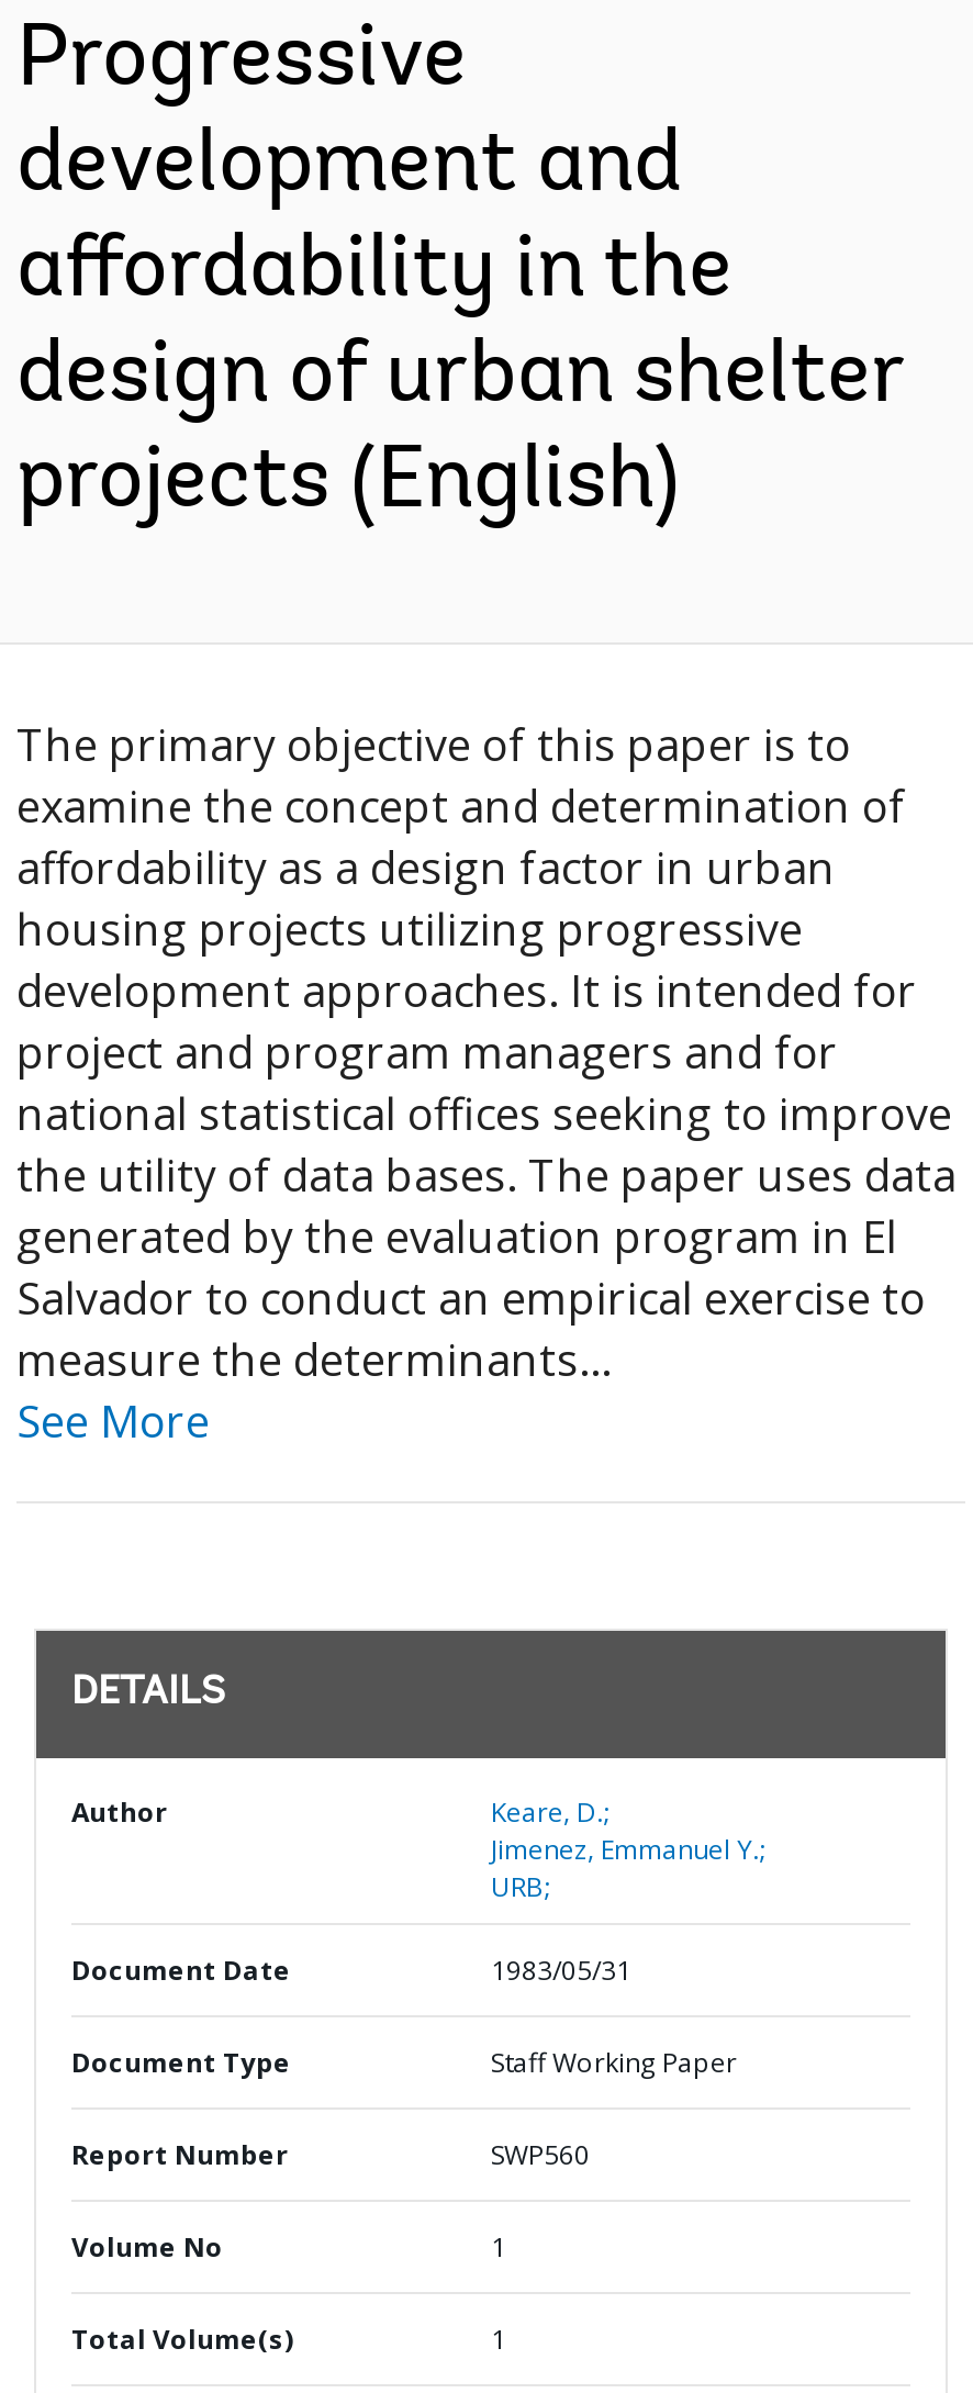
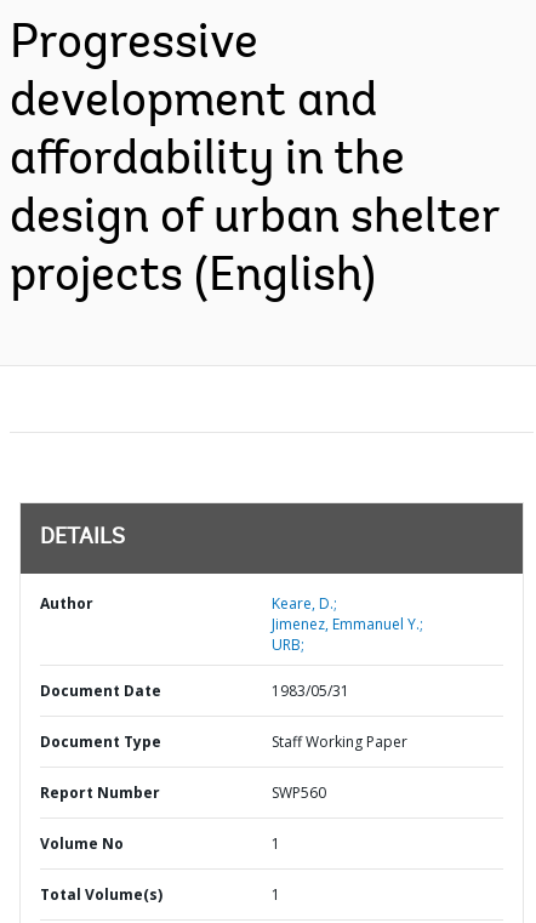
[16,715,957,1451] The primary objective of this paper is to | examine the concept and determination of | affordability as a design factor in urban | housing projects utilizing progressive | development approaches. It is intended for | project and program managers and for | national statistical offices seeking to improve | the utility of data bases. The paper uses data | generated by the evaluation program in El | Salvador to conduct an empirical exercise to | measure the determinants... | See More -> none

